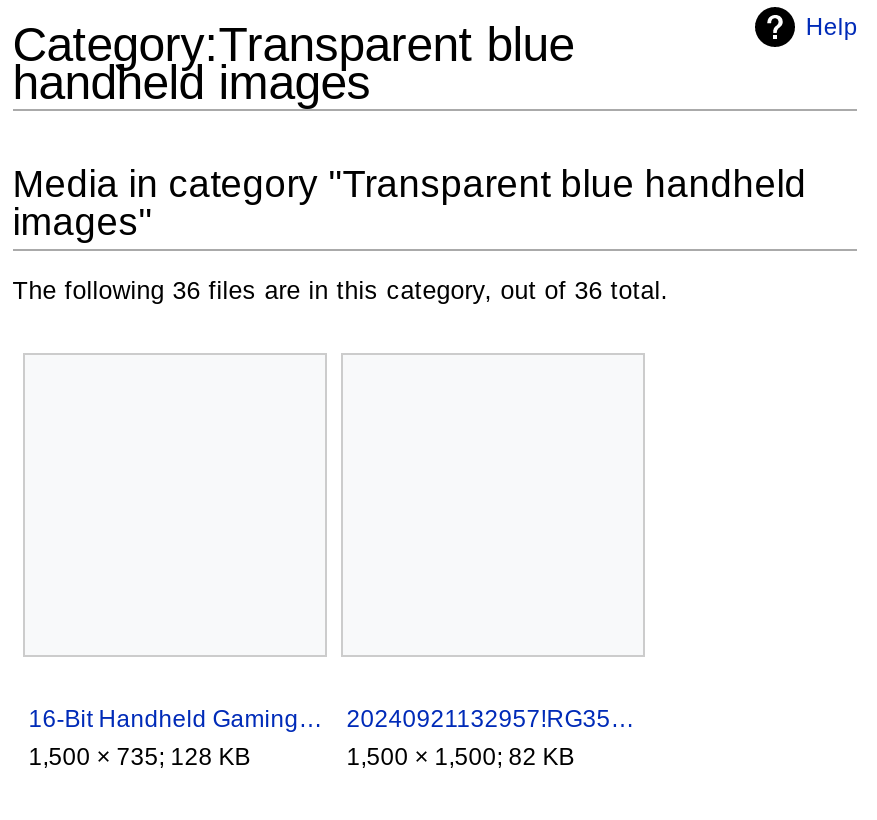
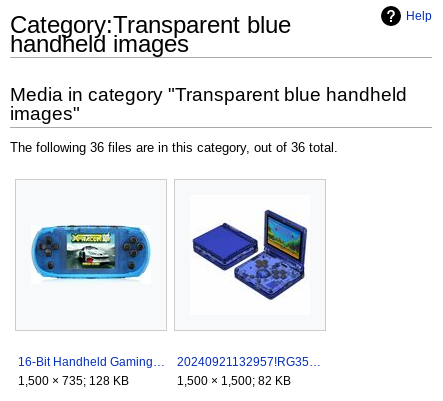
none -> [30,224,151,281] [image]
none -> [192,209,308,301] [image]

